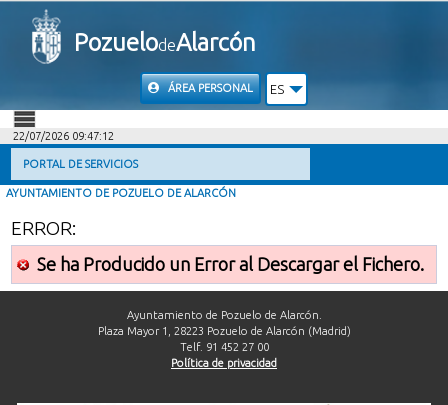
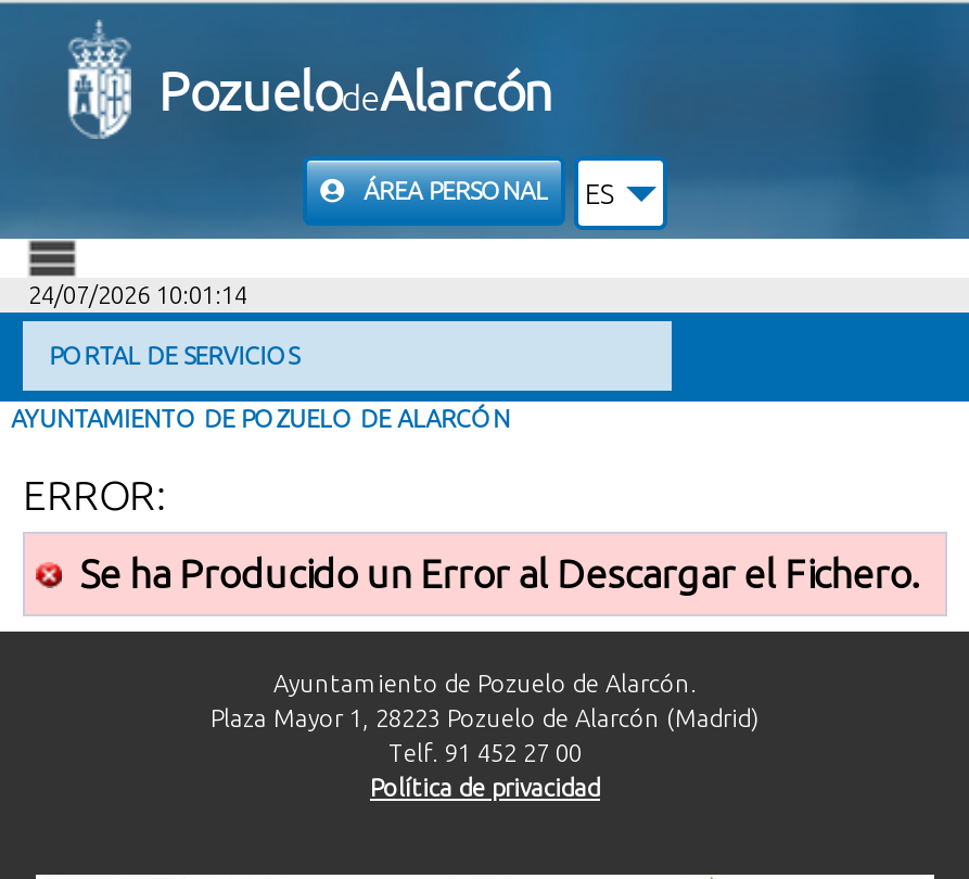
[13,130,114,142] 22/07/2026 09:47:12 -> [28,282,247,308] 24/07/2026 10:01:14

